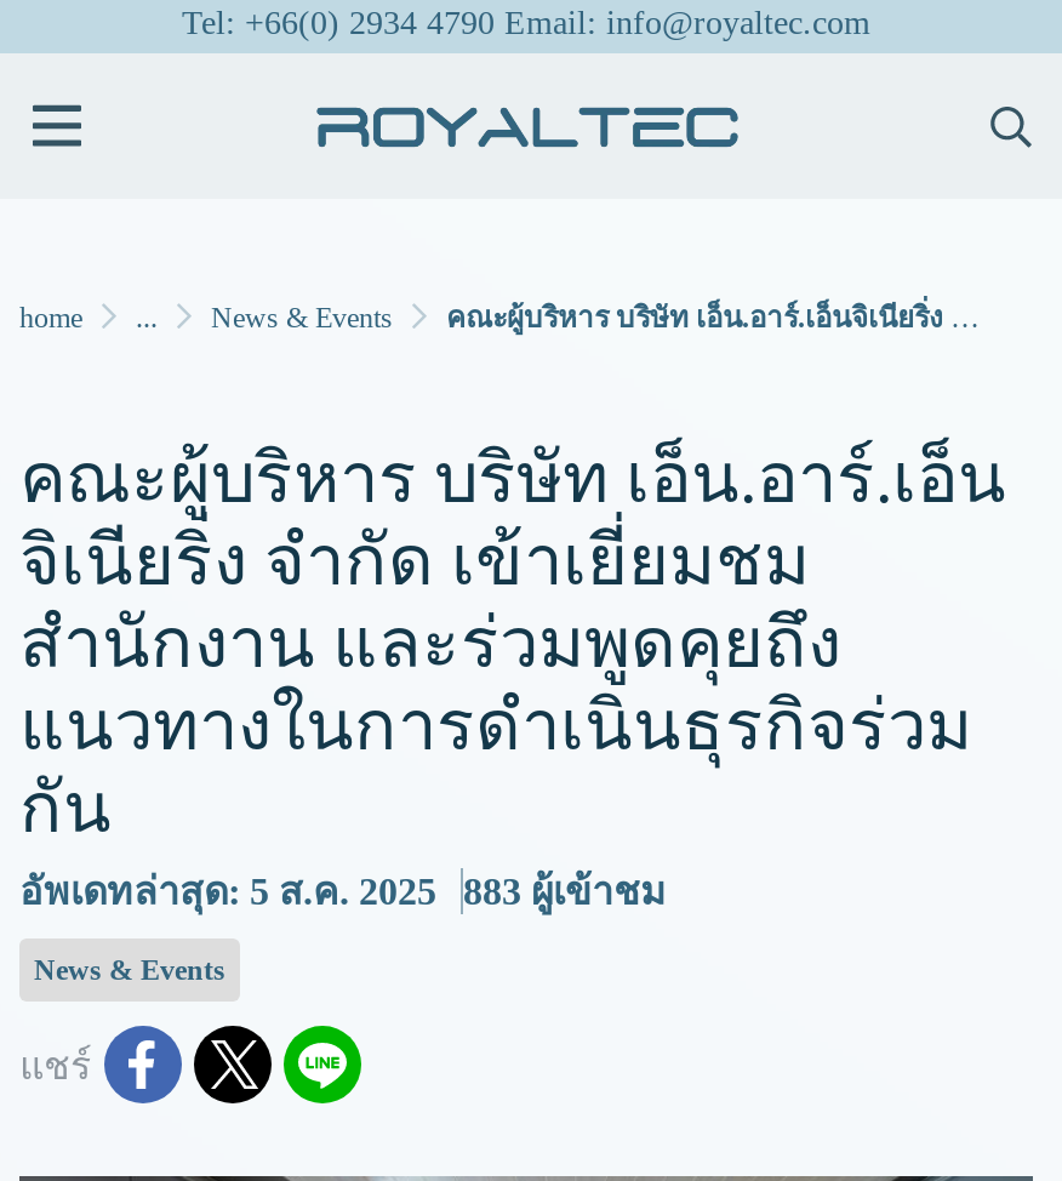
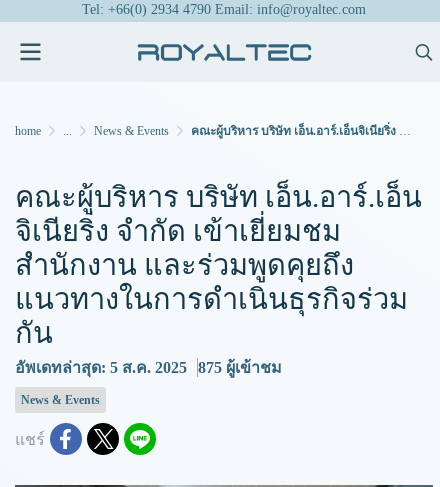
[463,871,667,912] 883 ผู้เข้าชม -> [198,359,282,376] 875 ผู้เข้าชม

